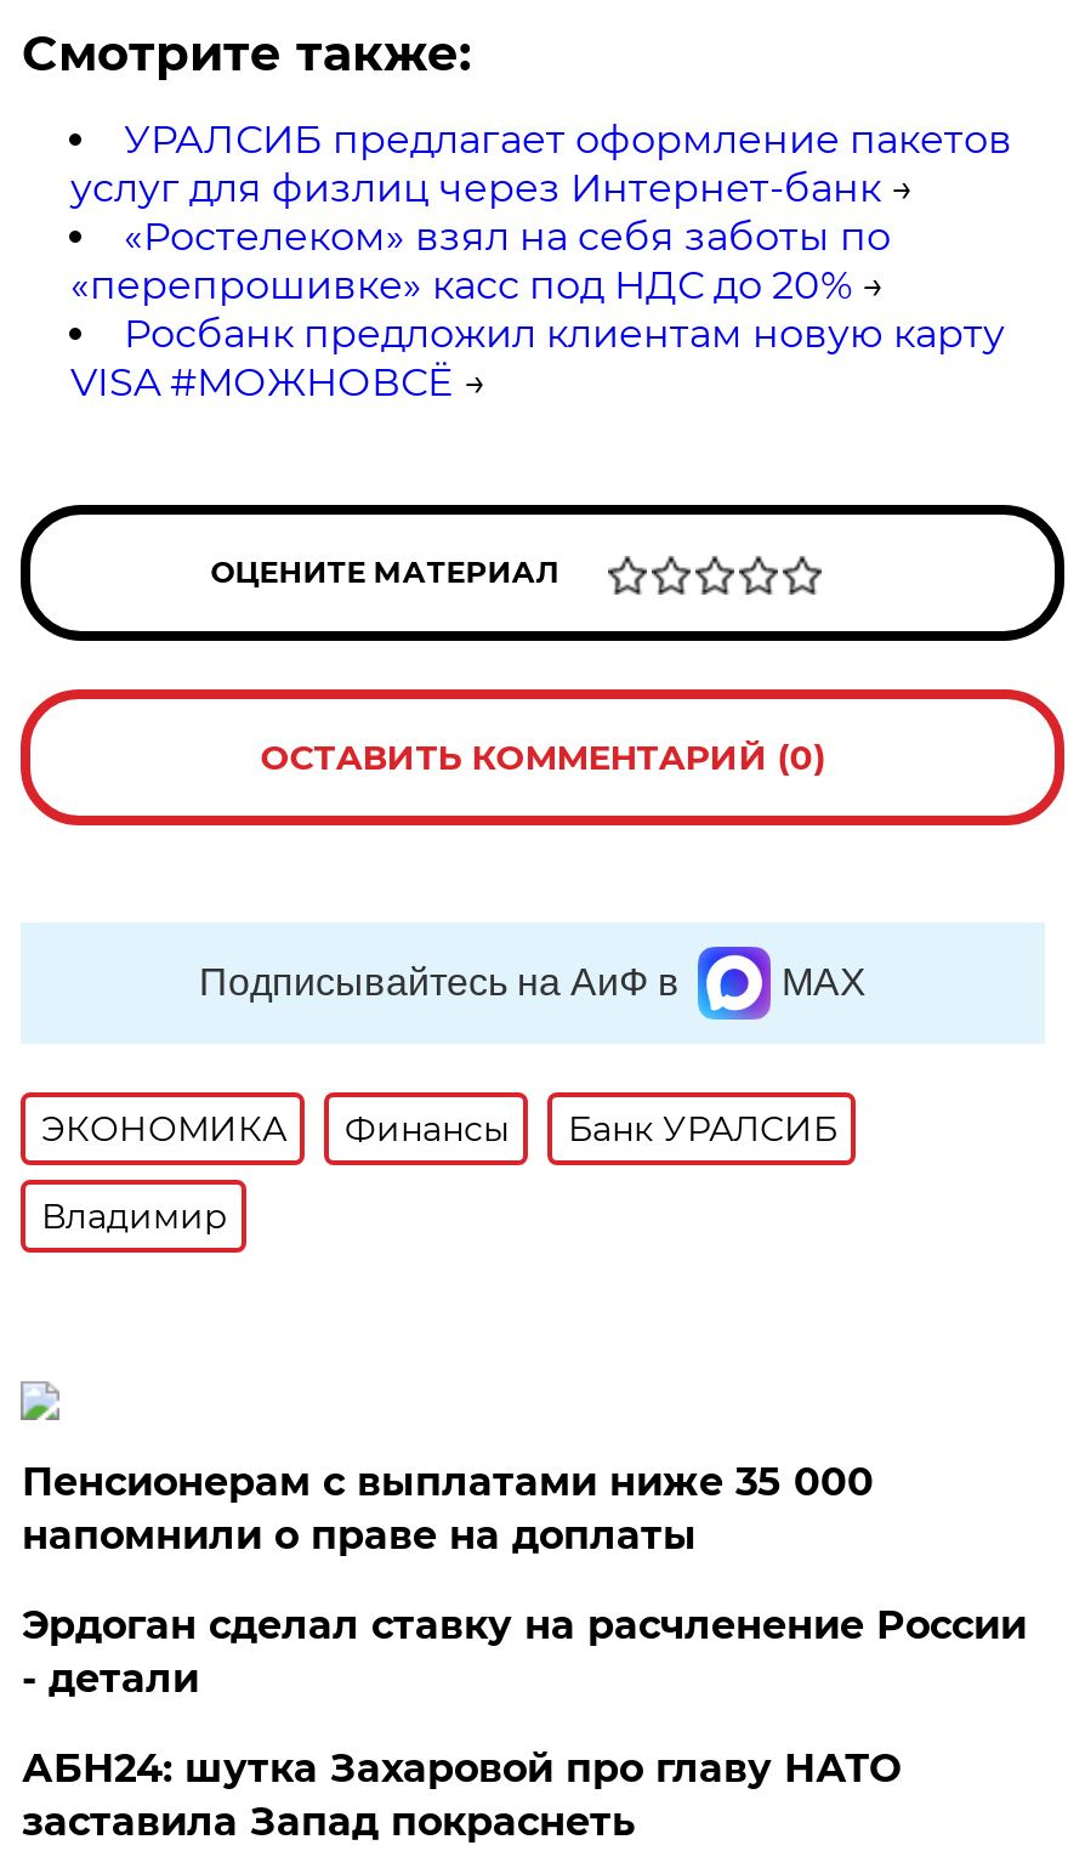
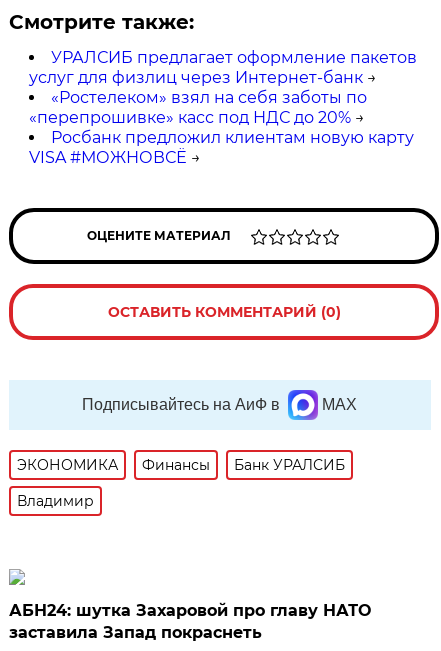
[22,1459,1026,1701] Пенсионерам с выплатами ниже 35 000 | напомнили о праве на доплаты | Эрдоган сделал ставку на расчленение России | - детали -> none

